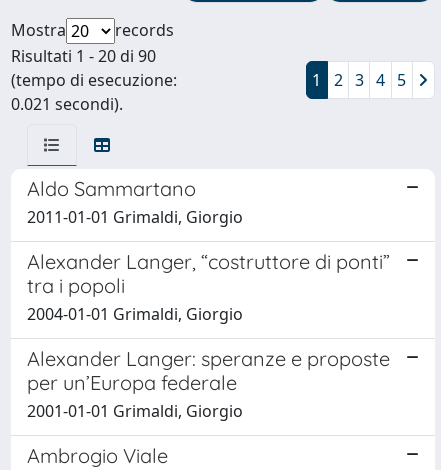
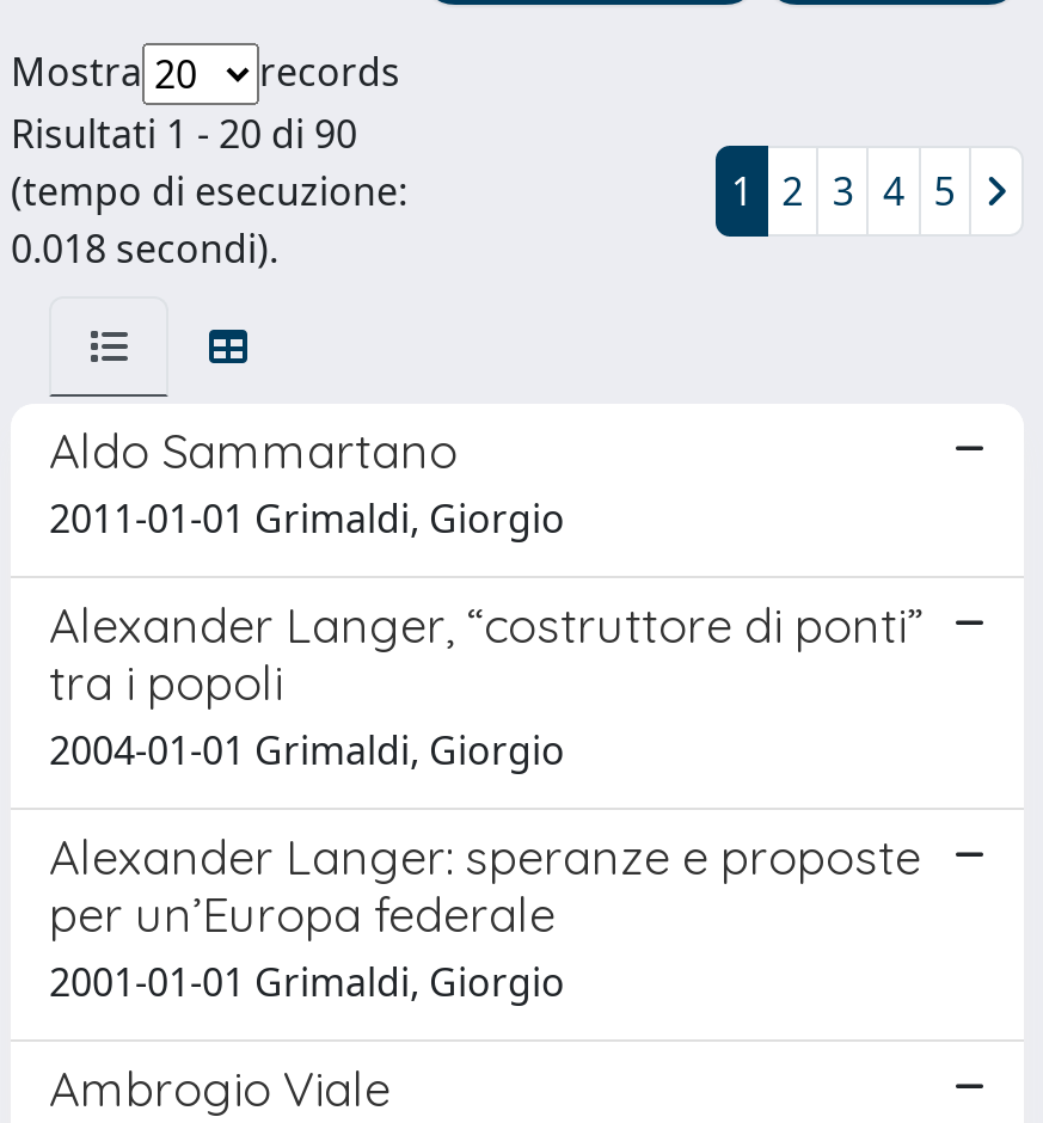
[11,93,123,115] 0.021 secondi). -> [11,222,278,274] 0.018 secondi).

